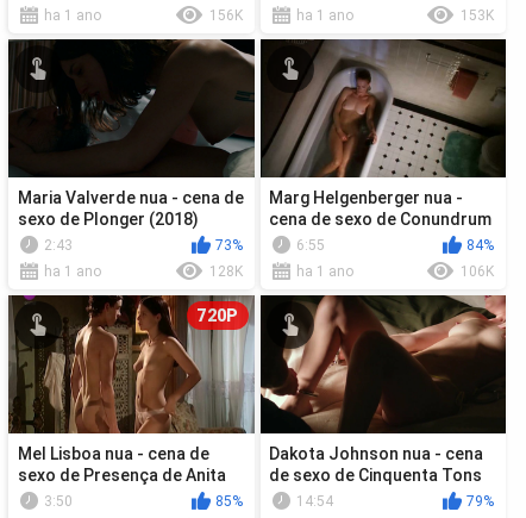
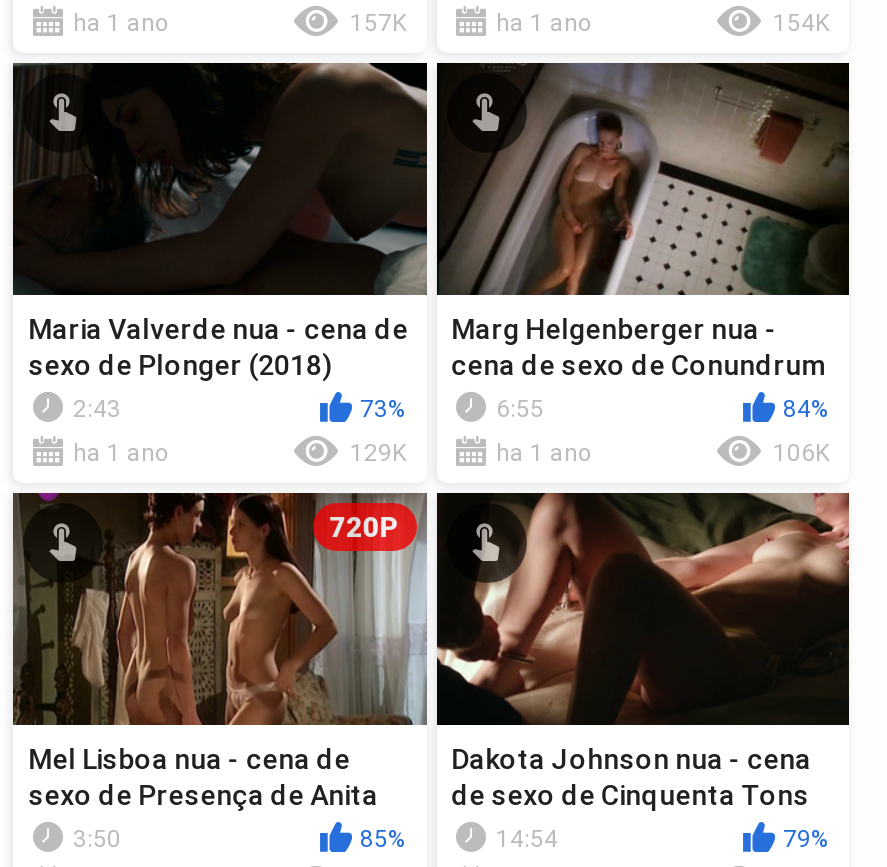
[209,7,242,24] 156K -> [350,9,406,37] 157K
[461,7,494,24] 153K -> [773,9,829,37] 154K
[209,263,242,280] 128K -> [350,439,406,467] 129K

